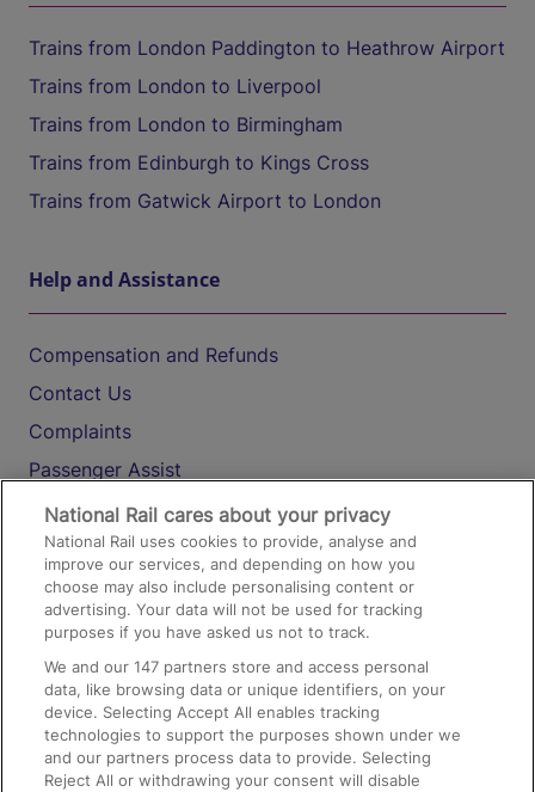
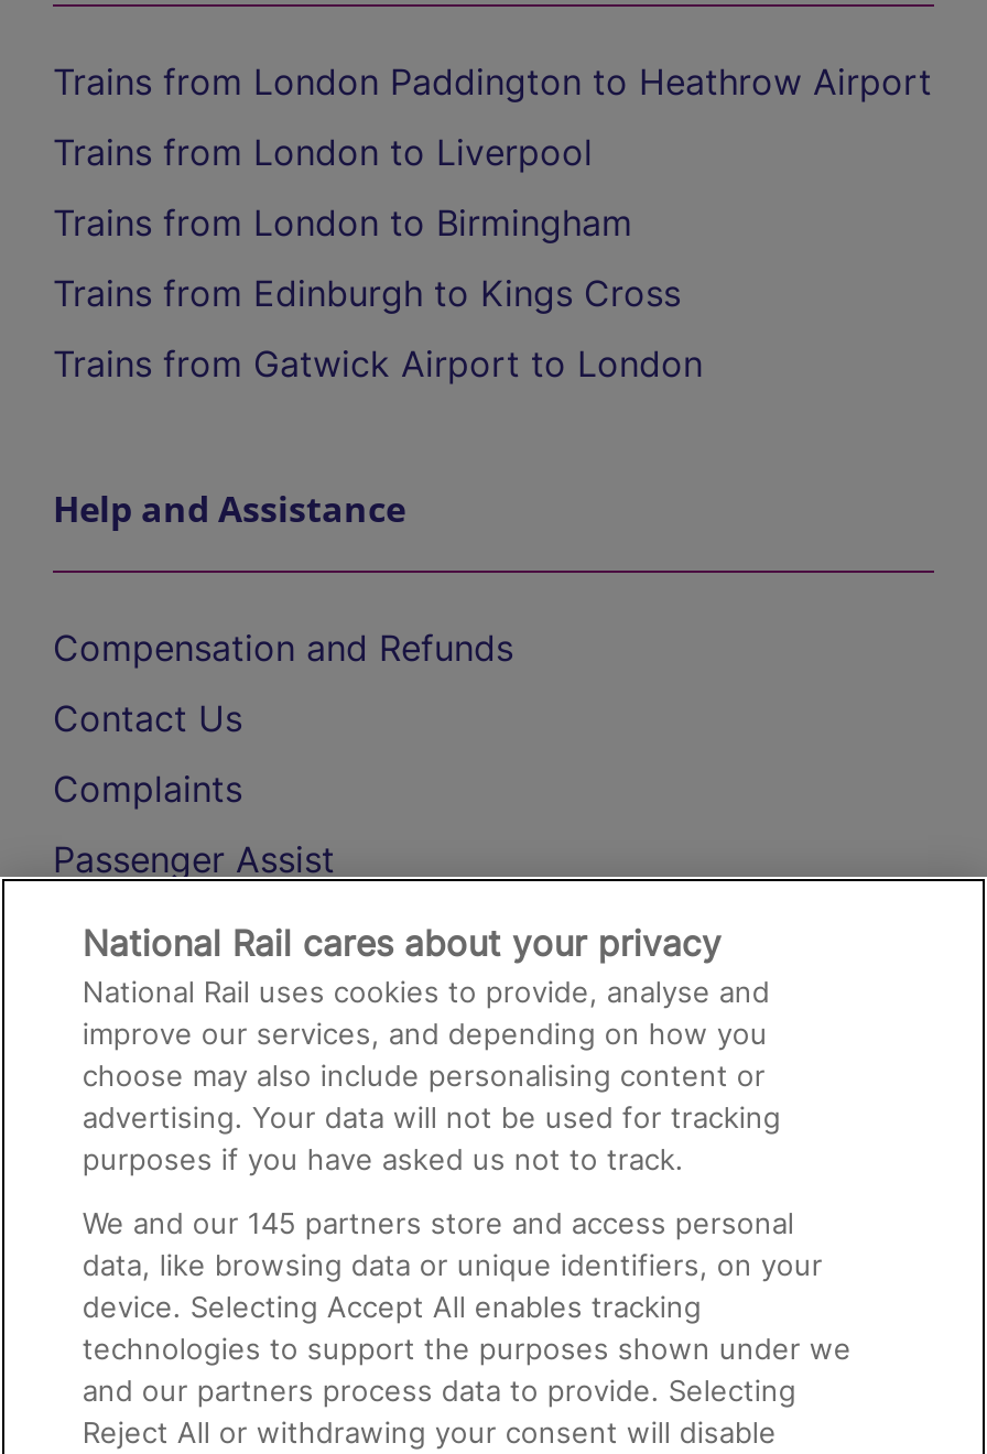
[45,657,429,676] We and our 147 partners store and access personal -> [82,1205,794,1240] We and our 145 partners store and access personal

